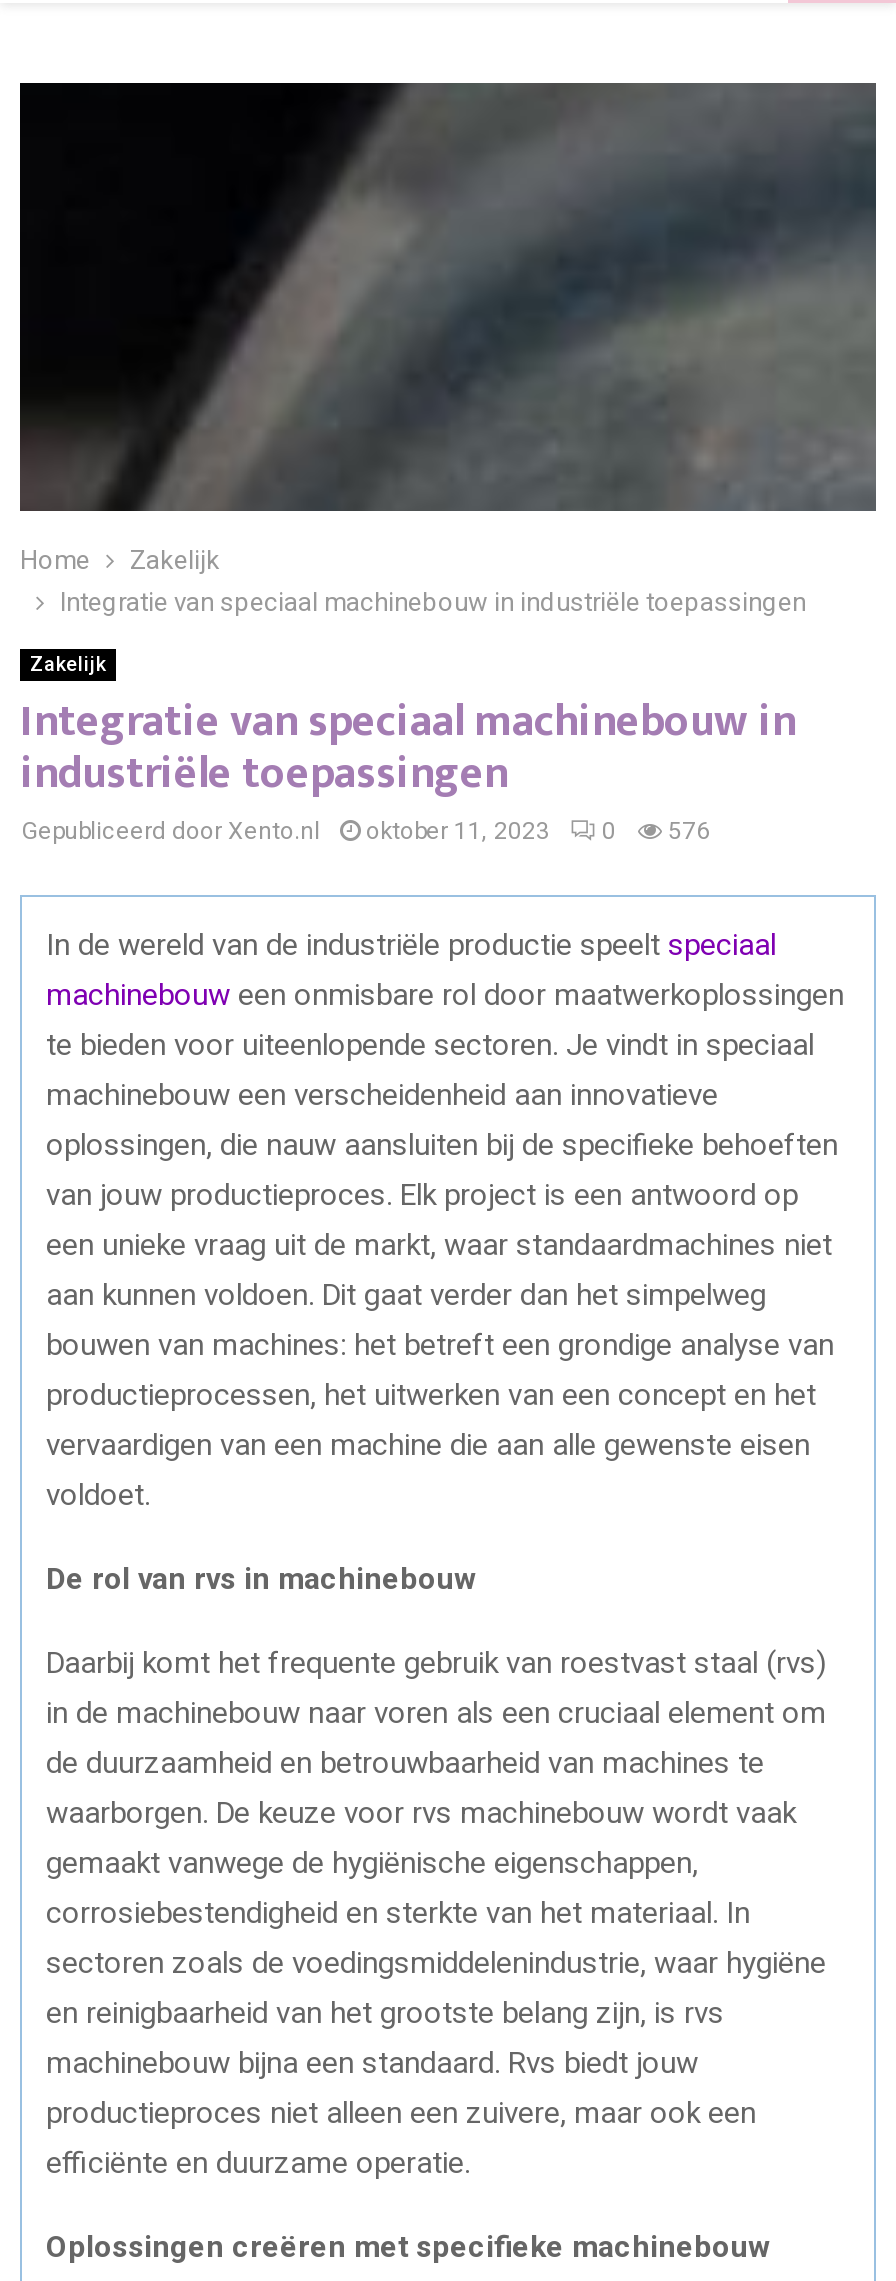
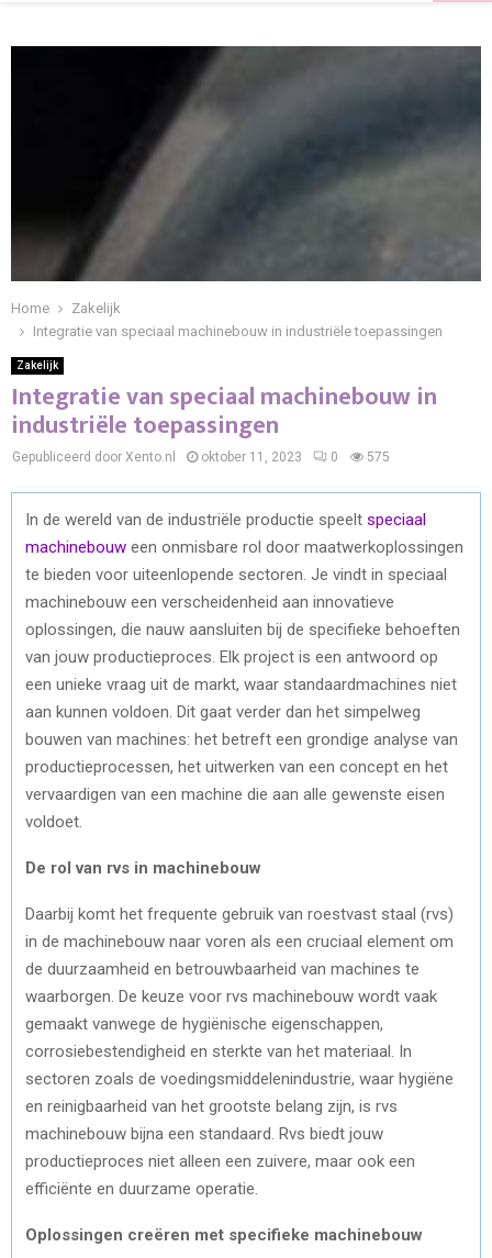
[22,817,710,845] Gepubliceerd door Xento.nl oktober 11, 2023 0 576 -> [12,449,390,465] Gepubliceerd door Xento.nl oktober 11, 2023 0 575

